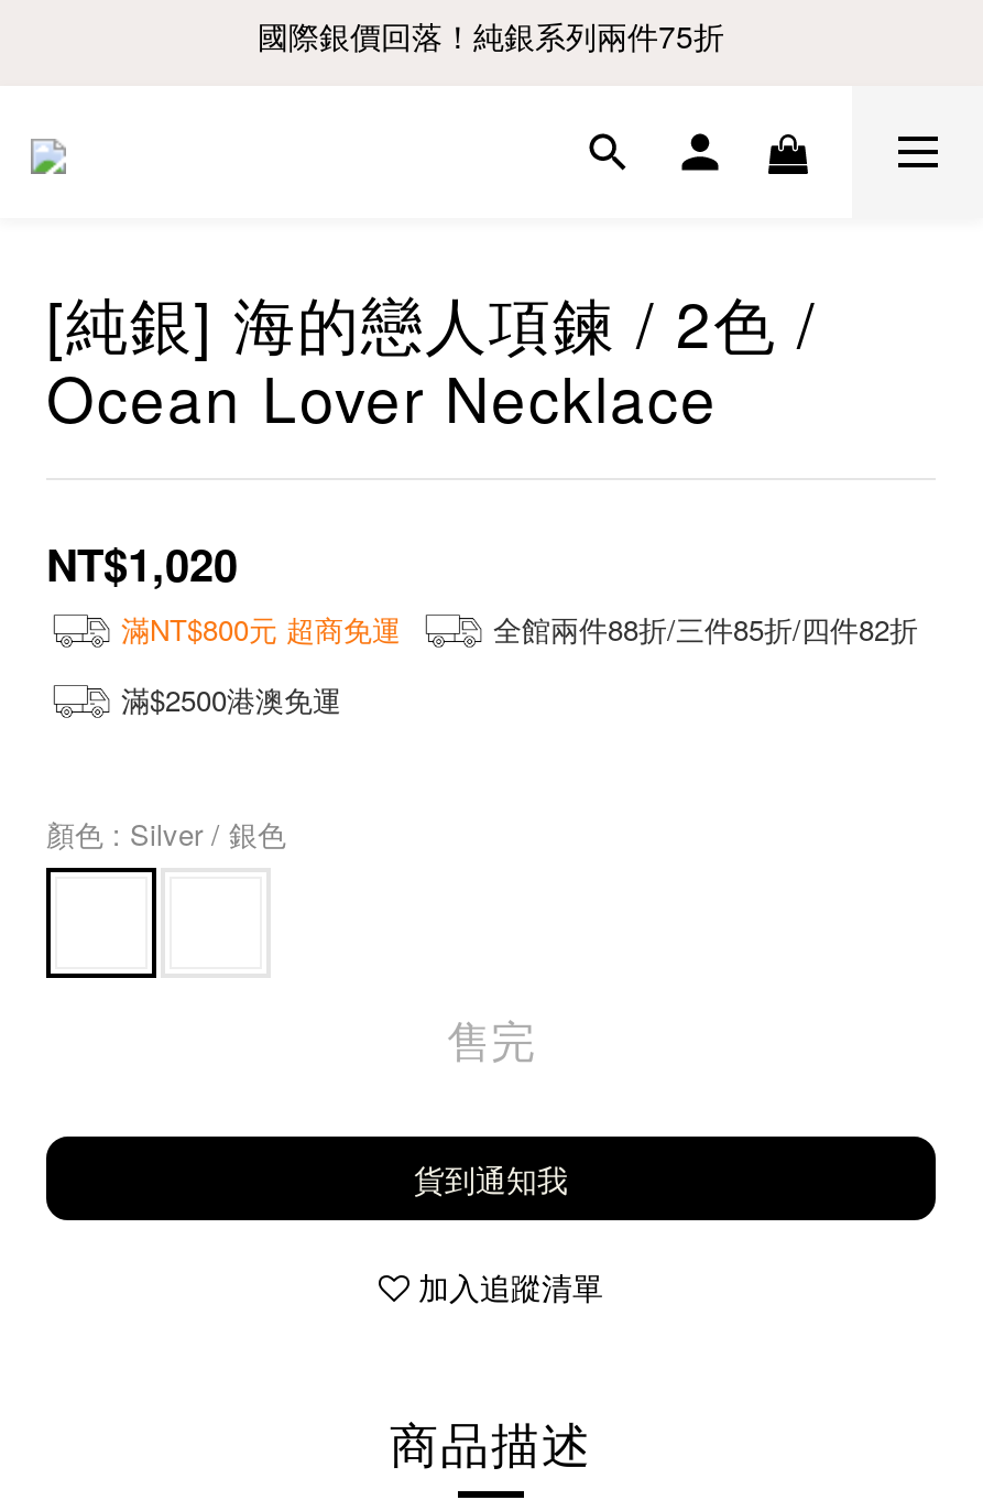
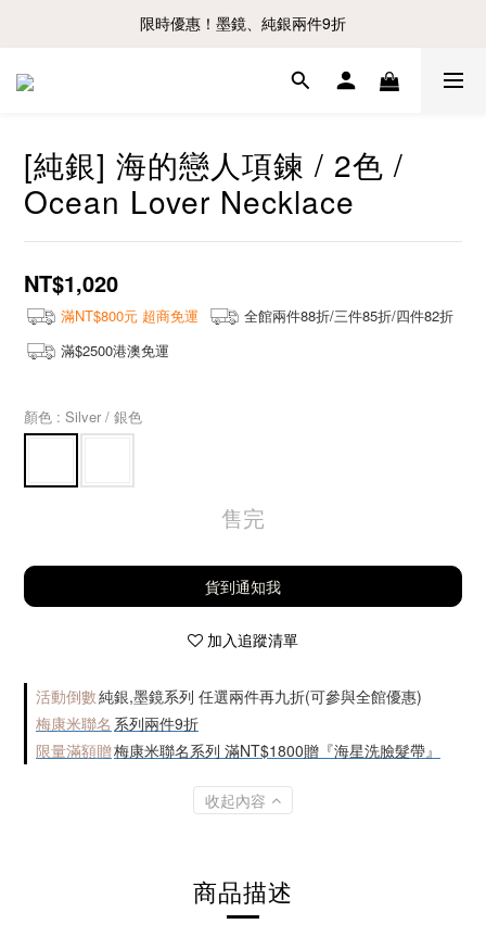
[258,13,724,57] 國際銀價回落！純銀系列兩件75折 -> [140,12,346,34] 限時優惠！墨鏡、純銀兩件9折
none -> [36,685,440,811] 活動倒數 純銀,墨鏡系列 任選兩件再九折(可參與全館優惠) | 梅康米聯名 系列兩件9折 | 限量滿額贈 梅康米聯名系列 滿NT$1800贈『海星洗臉髮帶』 | 收起內容

